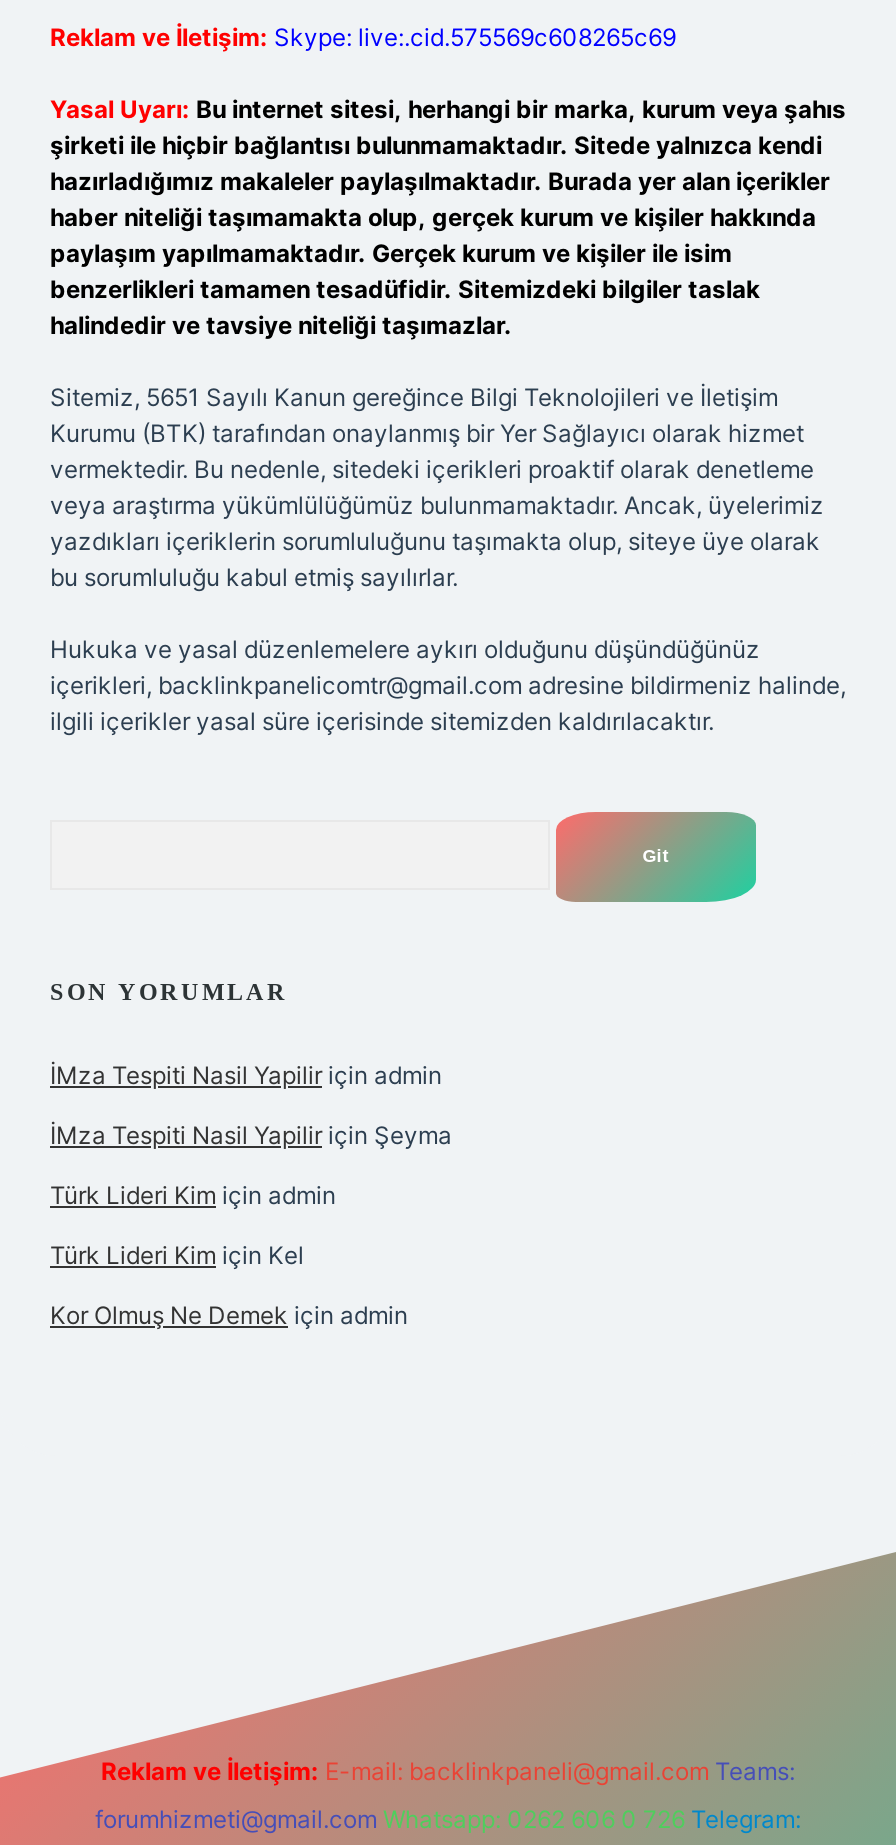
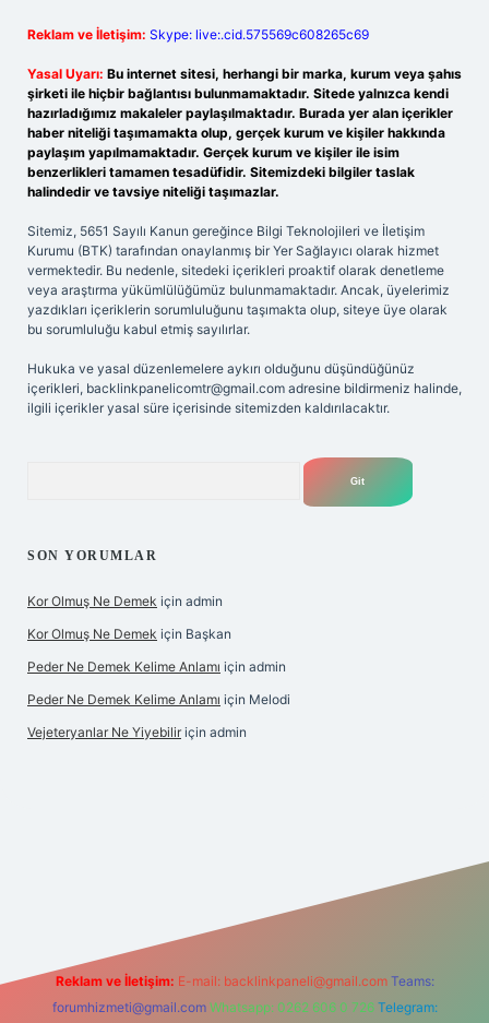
[50,1060,452,1270] İMza Tespiti Nasil Yapilir için admin | İMza Tespiti Nasil Yapilir için Şeyma | Türk Lideri Kim için admin | Türk Lideri Kim için Kel -> none
moved [50,1300,408,1330] -> [27,593,223,609]: Kor Olmuş Ne Demek için admin
none -> [27,626,290,740] Kor Olmuş Ne Demek için Başkan | Peder Ne Demek Kelime Anlamı için admin | Peder Ne Demek Kelime Anlamı için Melodi | Vejeteryanlar Ne Yiyebilir için admin

